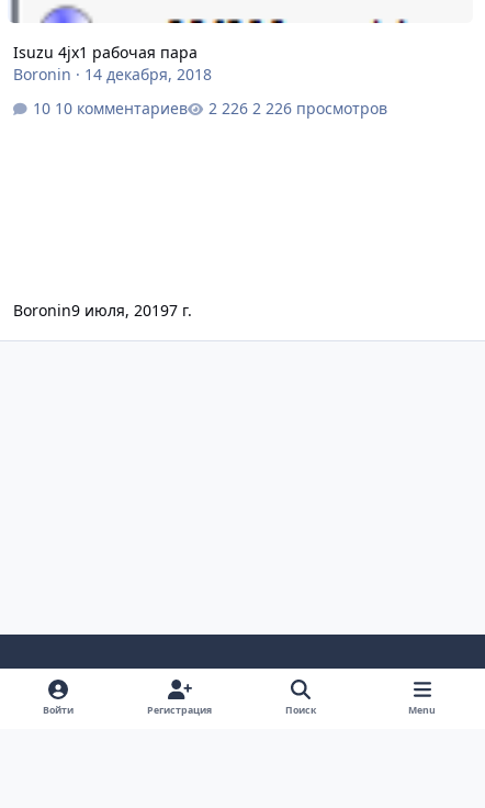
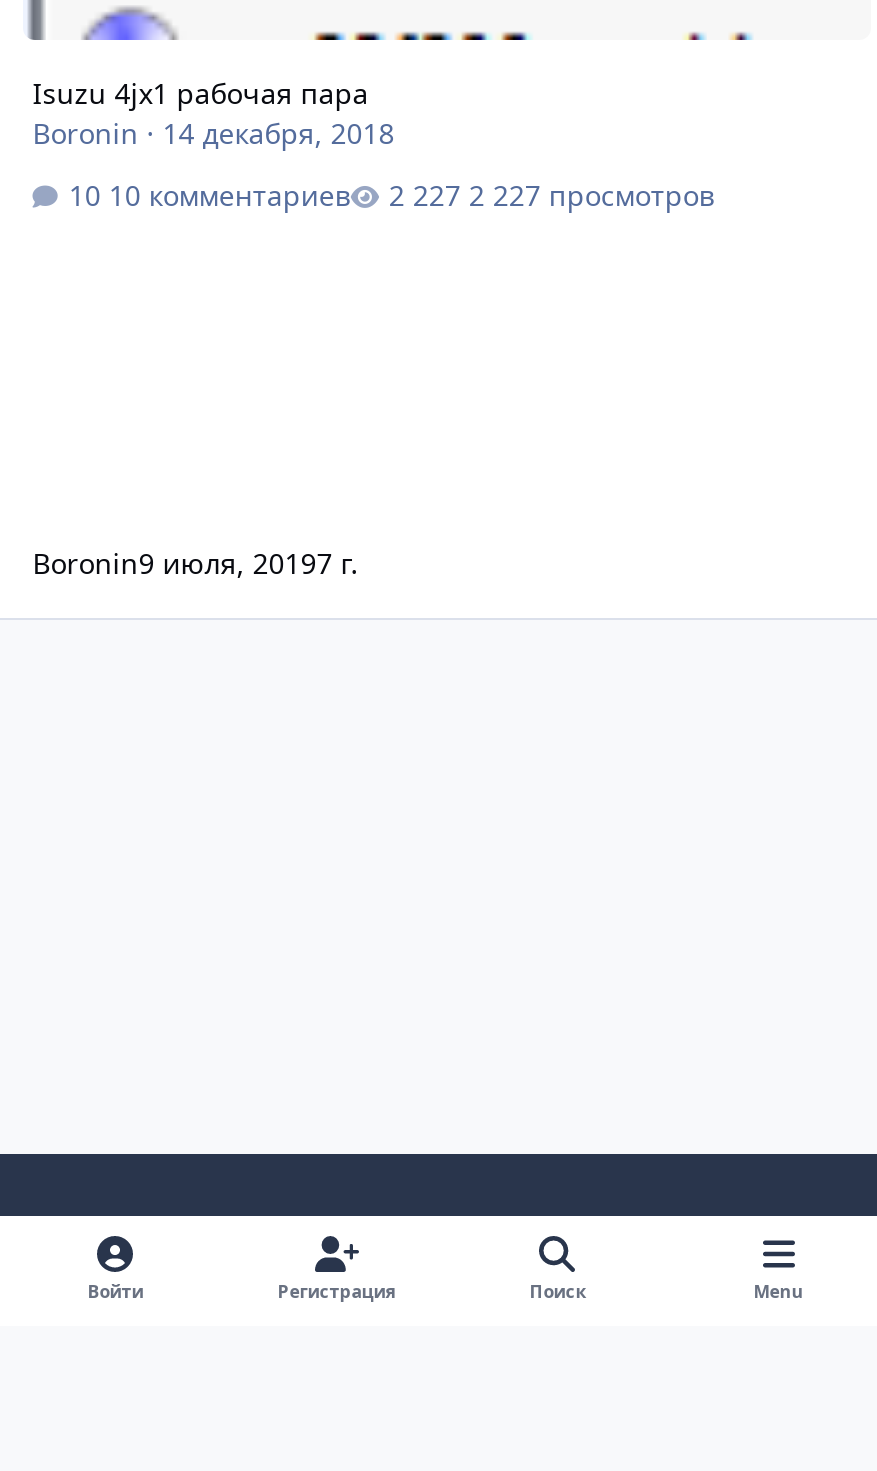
[252,98,387,119] 2 226 просмотров -> [469,176,715,214] 2 227 просмотров

